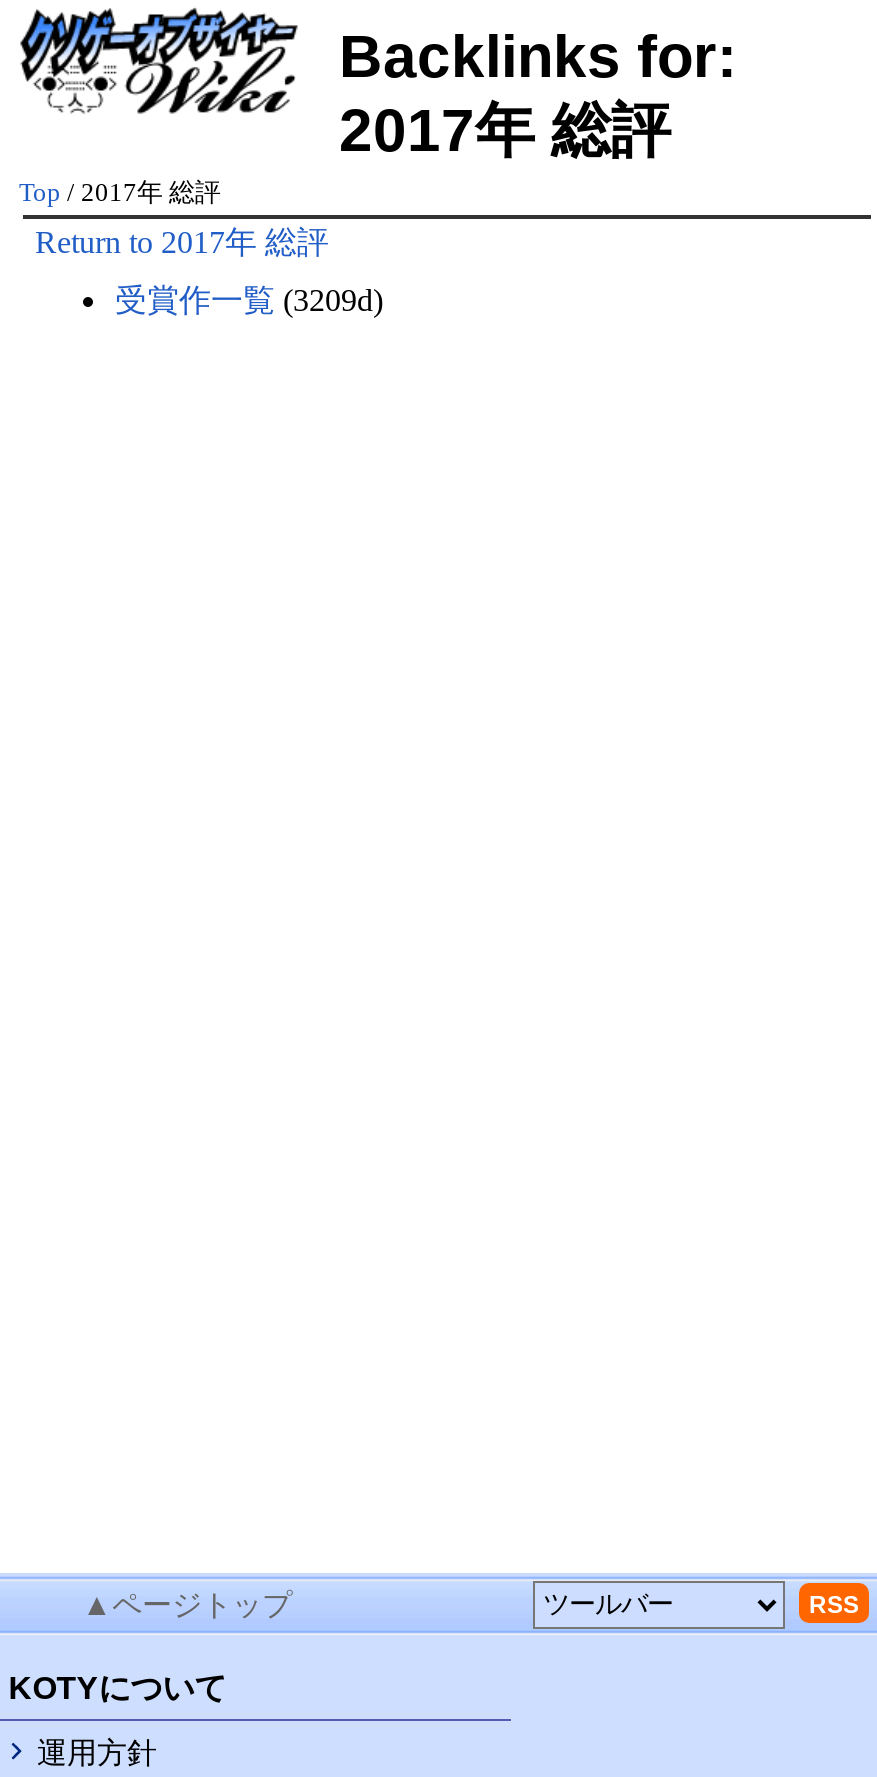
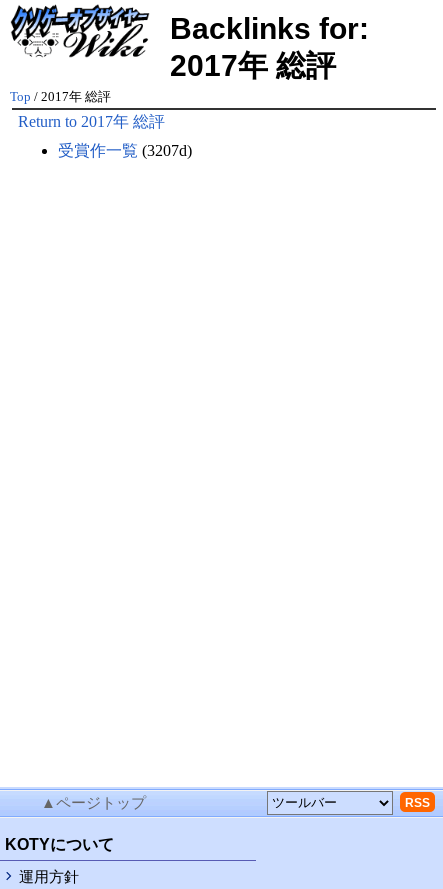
[115,283,383,317] 受賞作一覧(3209d) -> [58,142,192,159] 受賞作一覧(3207d)

